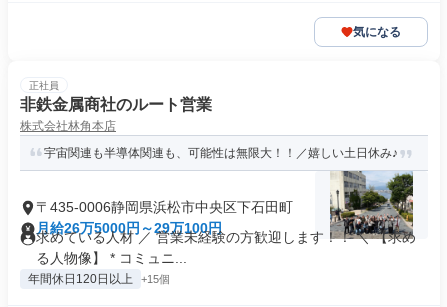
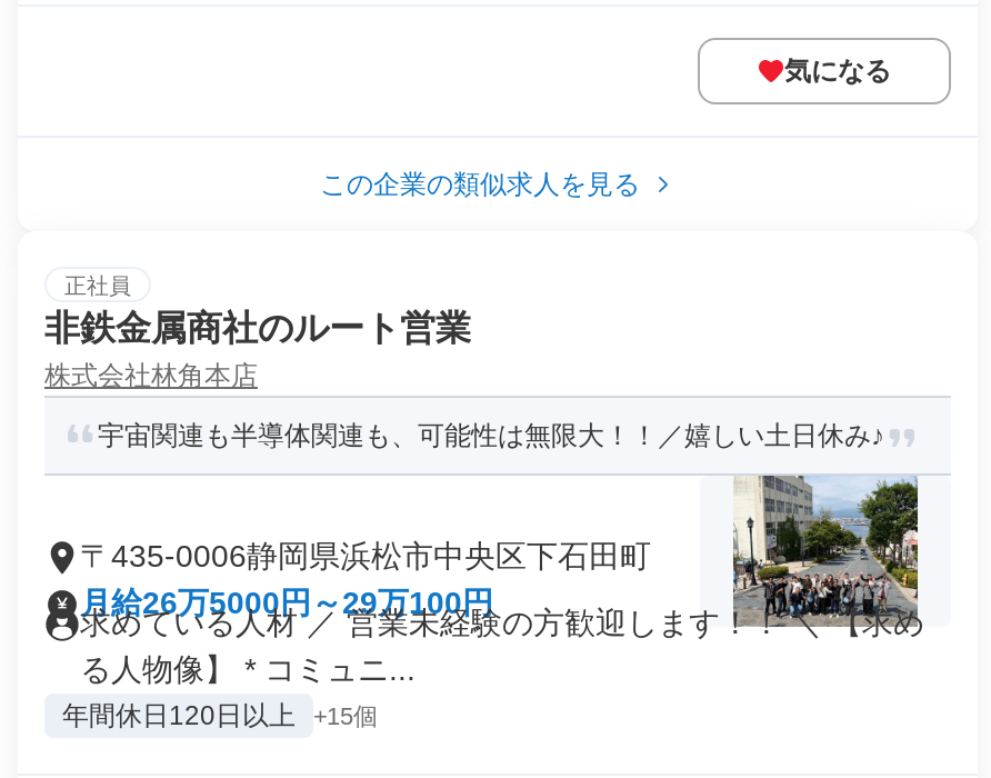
none -> [320,169,640,200] この企業の類似求人を見る

